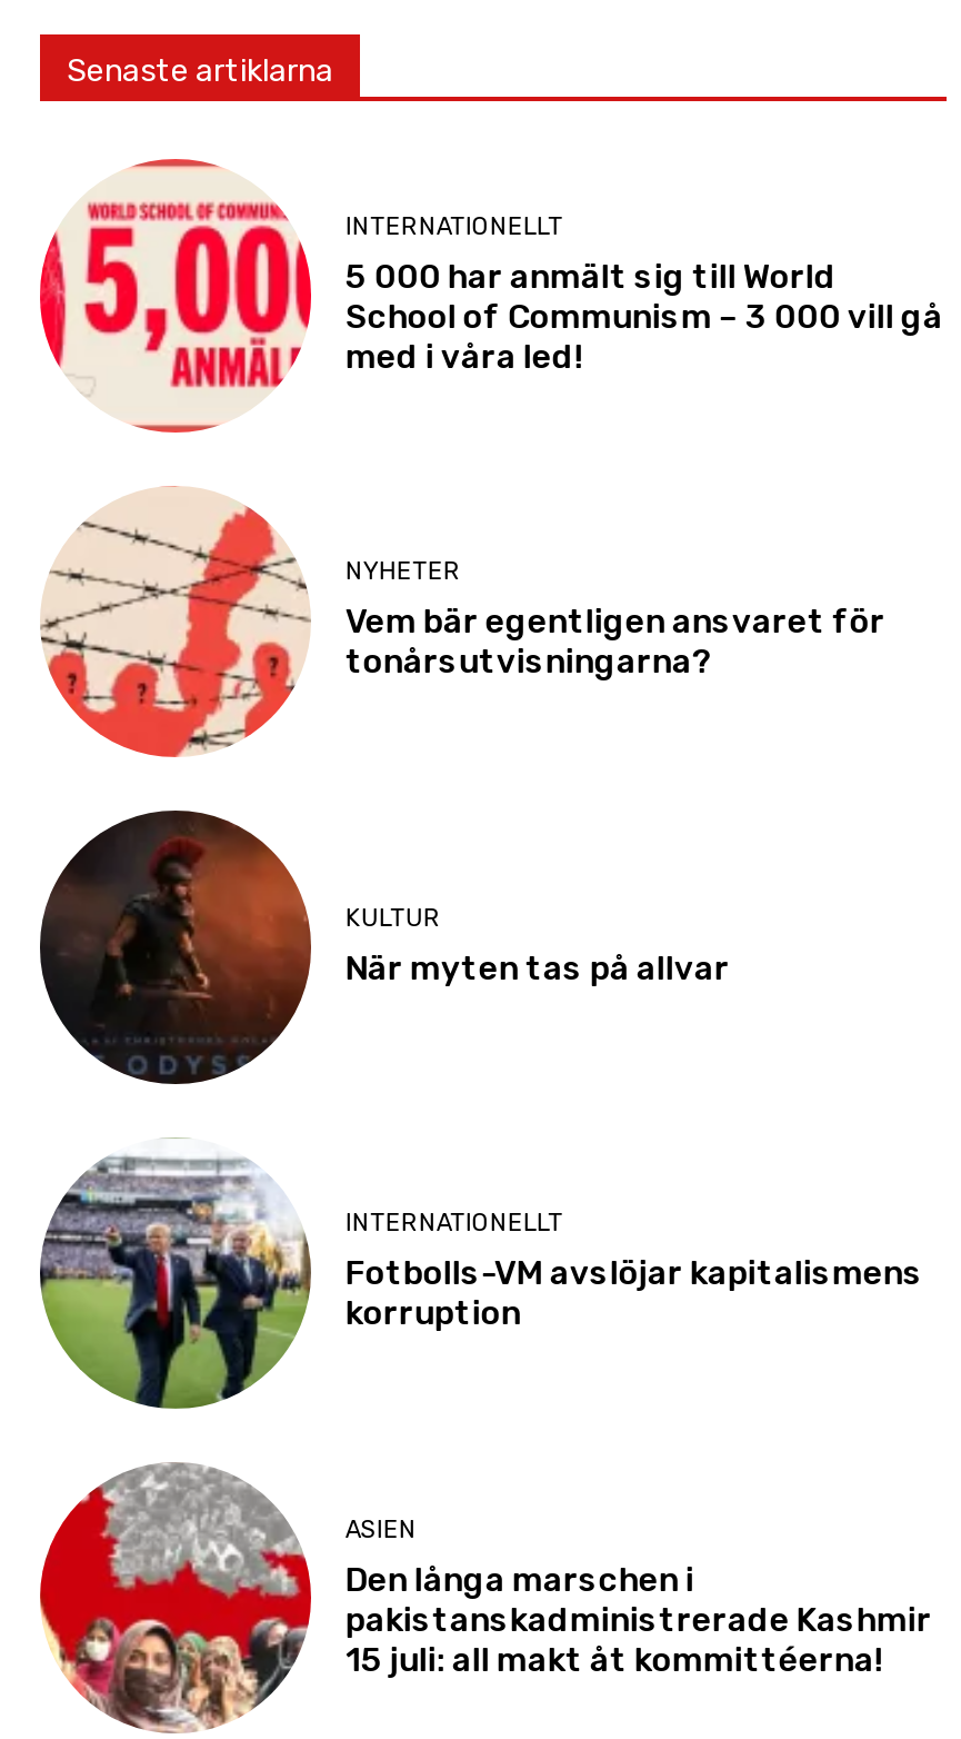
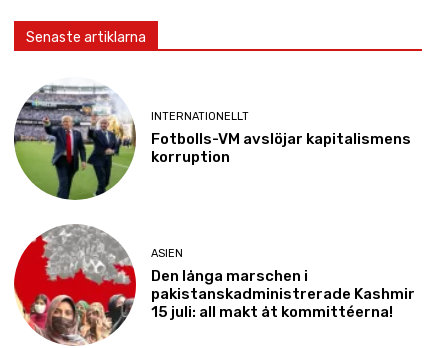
[38,157,943,435] [image] | INTERNATIONELLT | 5 000 har anmält sig till World | School of Communism – 3 000 vill gå | med i våra led! -> none
[40,488,885,757] [image] | NYHETER | Vem bär egentligen ansvaret för | tonårsutvisningarna? -> none
[38,808,730,1086] [image] | KULTUR | När myten tas på allvar -> none

